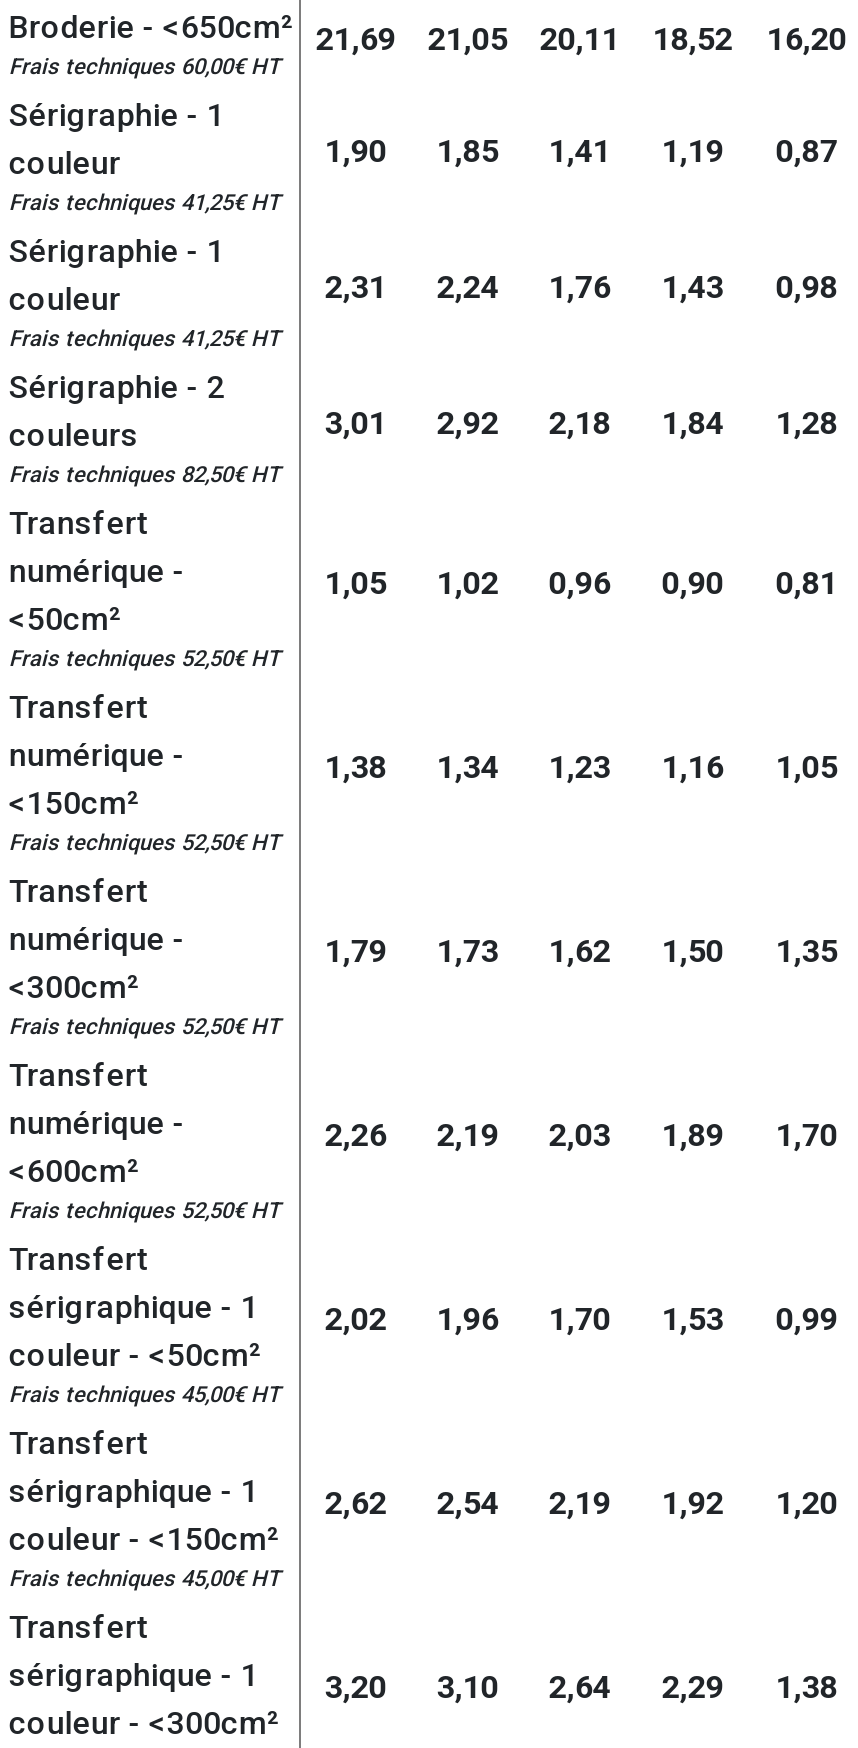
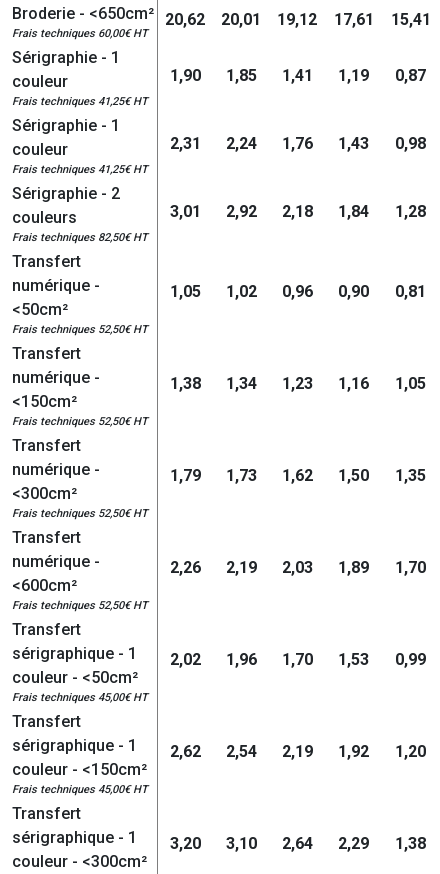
[316,20,396,58] 21,69 -> [165,10,205,29] 20,62
[428,20,508,58] 21,05 -> [221,10,261,29] 20,01
[540,20,620,58] 20,11 -> [277,10,317,29] 19,12
[653,20,733,58] 18,52 -> [334,10,374,29] 17,61
[767,20,847,58] 16,20 -> [391,10,431,29] 15,41

